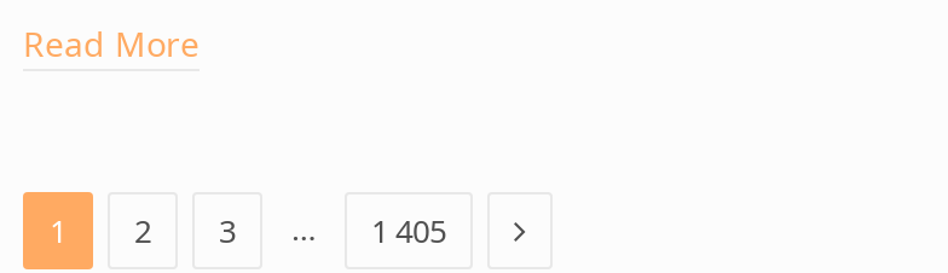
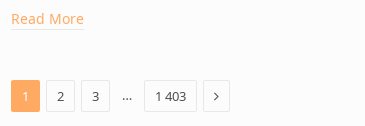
[371,209,446,253] 1 405 -> [155,87,186,105] 1 403

